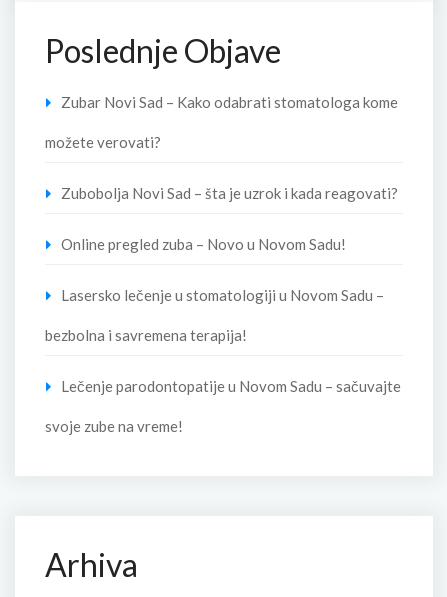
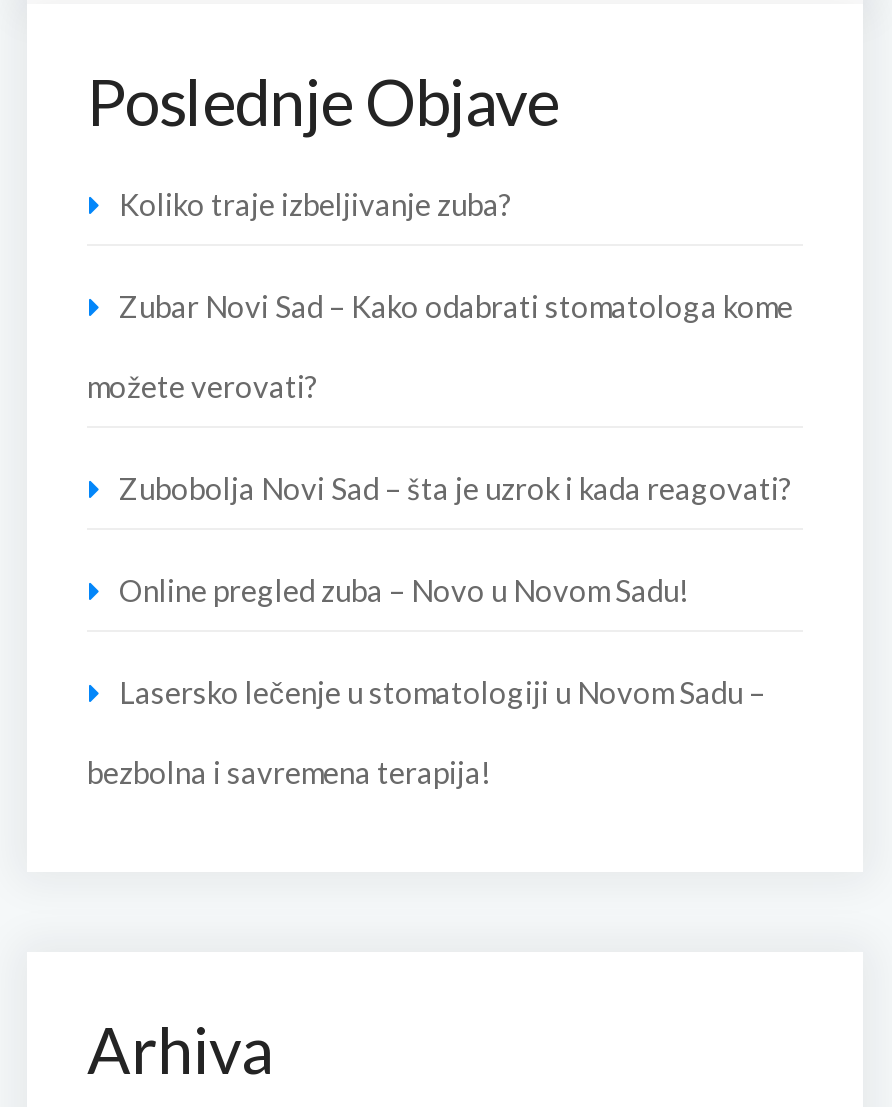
none -> [119,186,513,222] Koliko traje izbeljivanje zuba?
moved [45,93,398,344] -> [87,288,793,790]: Zubar Novi Sad – Kako odabrati stomatologa kome | možete verovati? | Zubobolja Novi Sad – šta je uzrok i kada reagovati? | Online pregled zuba – Novo u Novom Sadu! | Lasersko lečenje u stomatologiji u Novom Sadu – | bezbolna i savremena terapija!
[45,377,401,435] Lečenje parodontopatije u Novom Sadu – sačuvajte | svoje zube na vreme! -> none

